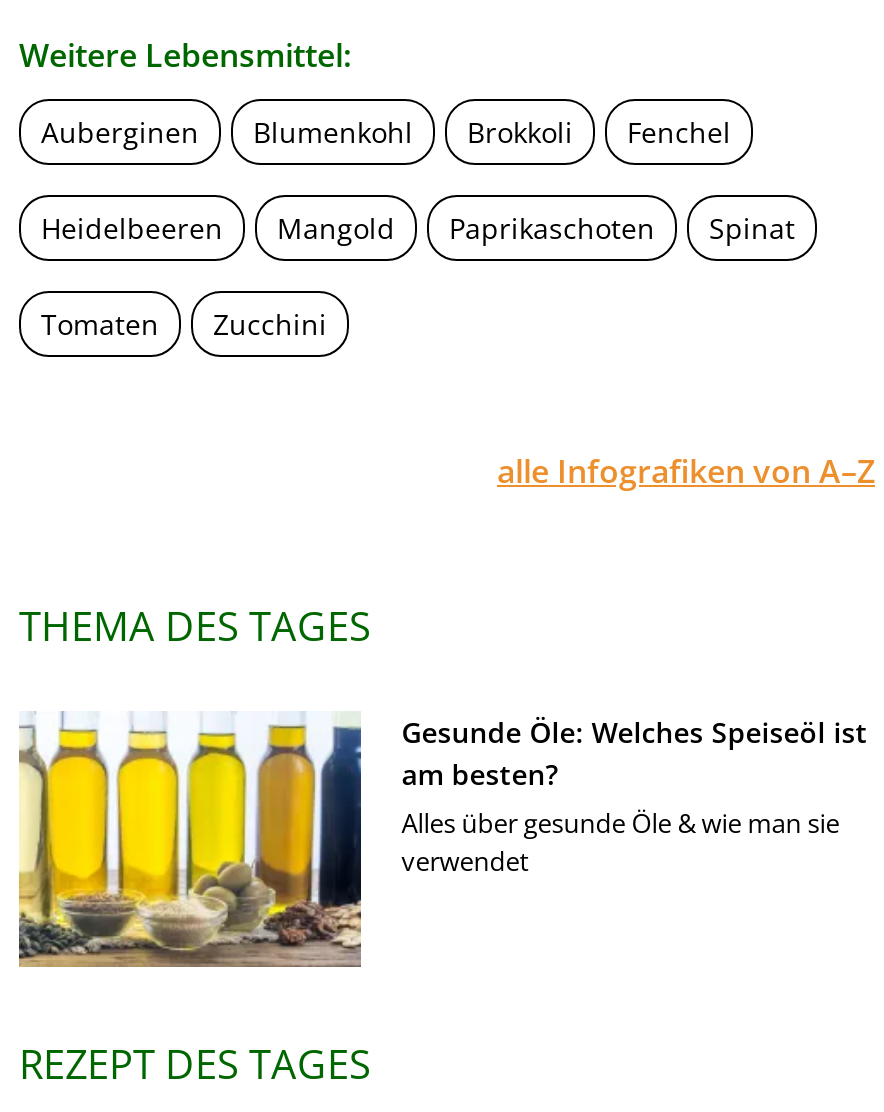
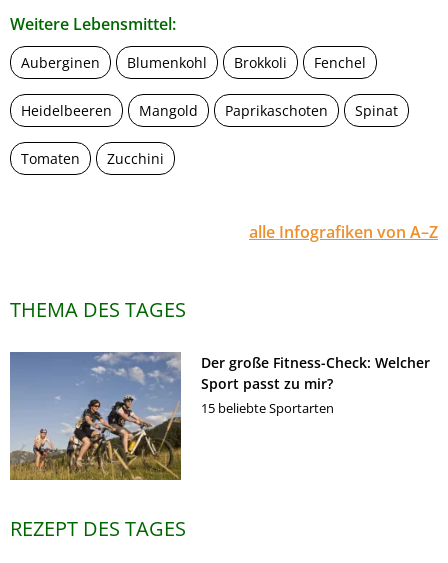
[17,711,867,967] [image] | Gesunde Öle: Welches Speiseöl ist | am besten? | Alles über gesunde Öle & wie man sie | verwendet -> [9,351,430,481] [image] | Der große Fitness-Check: Welcher | Sport passt zu mir? | 15 beliebte Sportarten

